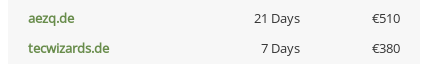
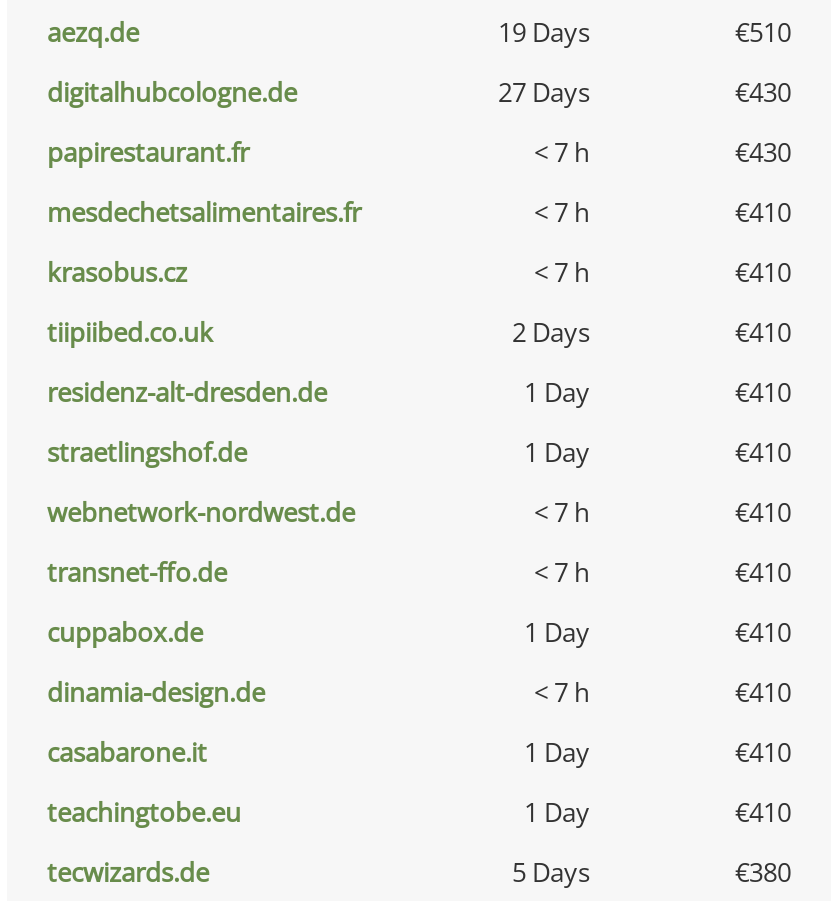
[253,9,299,27] 21 Days -> [498,14,590,50] 19 Days
none -> [47,74,791,830] digitalhubcologne.de | 27 Days | €430 | papirestaurant.fr | < 7 h | €430 | mesdechetsalimentaires.fr | < 7 h | €410 | krasobus.cz | < 7 h | €410 | tiipiibed.co.uk | 2 Days | €410 | residenz-alt-dresden.de | 1 Day | €410 | straetlingshof.de | 1 Day | €410 | webnetwork-nordwest.de | < 7 h | €410 | transnet-ffo.de | < 7 h | €410 | cuppabox.de | 1 Day | €410 | dinamia-design.de | < 7 h | €410 | casabarone.it | 1 Day | €410 | teachingtobe.eu | 1 Day | €410
[260,39,299,57] 7 Days -> [512,854,590,890] 5 Days

